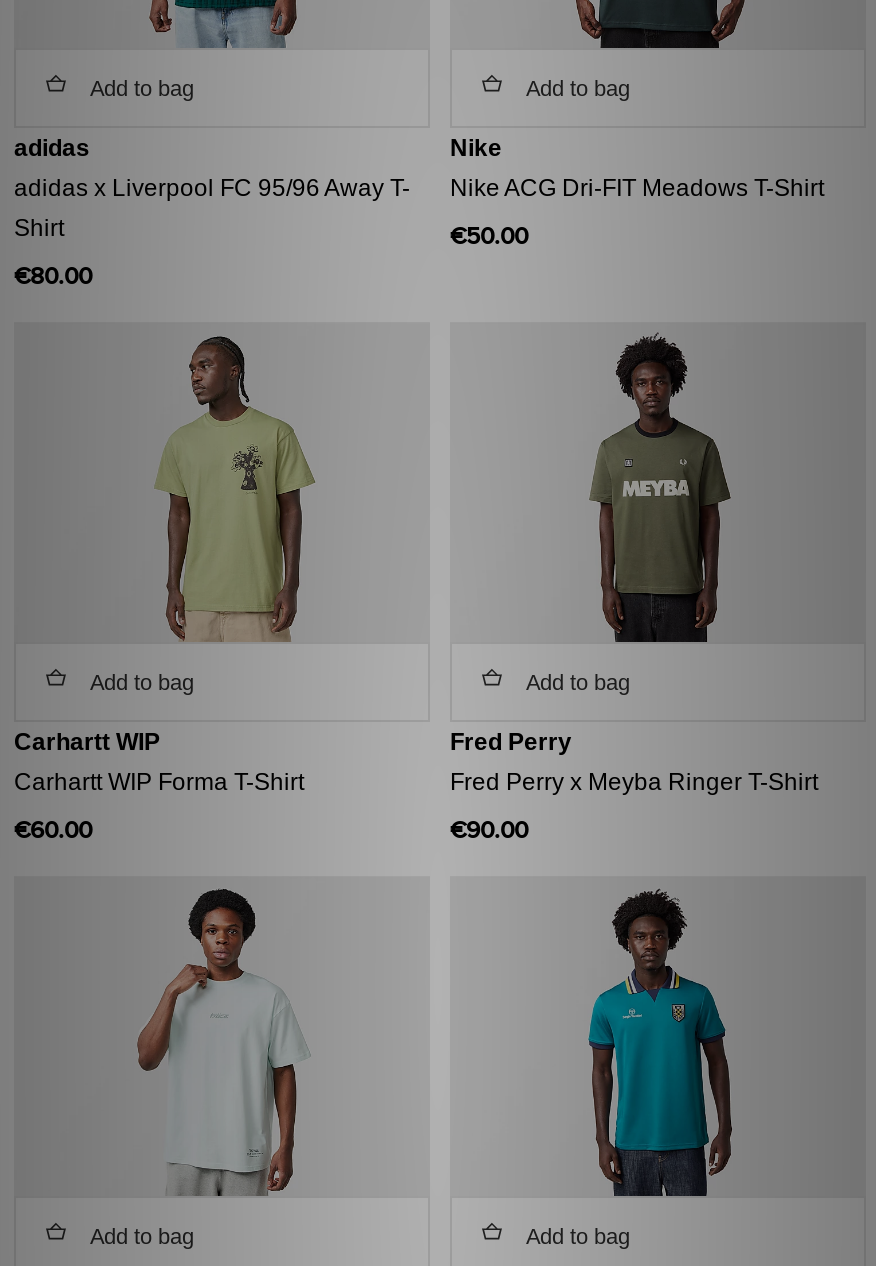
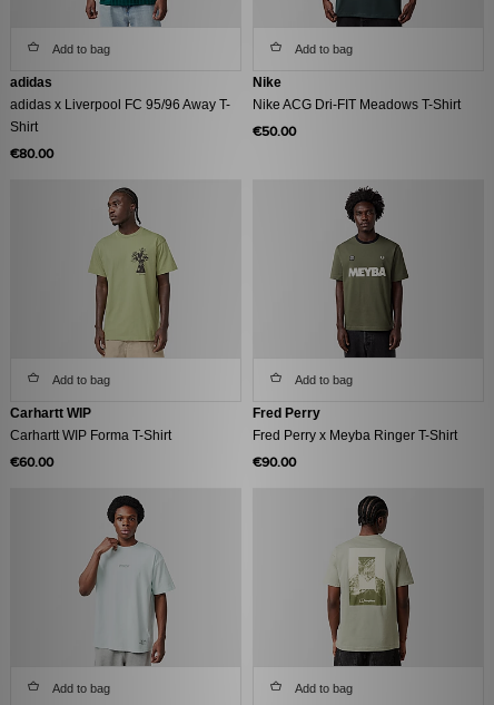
[584,890,738,1196] [image] -> [326,496,414,667] [image]

